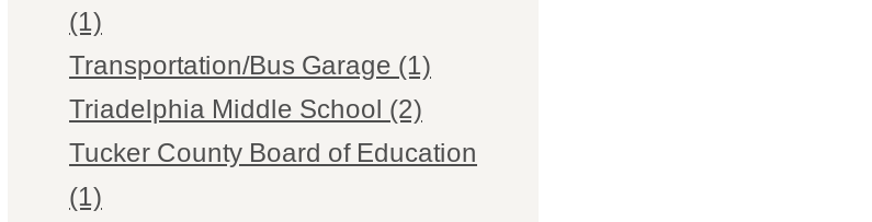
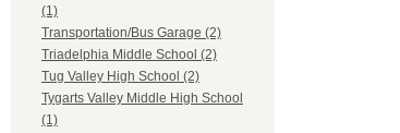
[69,51,431,82] Transportation/Bus Garage (1) -> [41,25,221,41] Transportation/Bus Garage (2)
[69,138,477,169] Tucker County Board of Education -> [41,69,243,106] Tug Valley High School (2) | Tygarts Valley Middle High School

